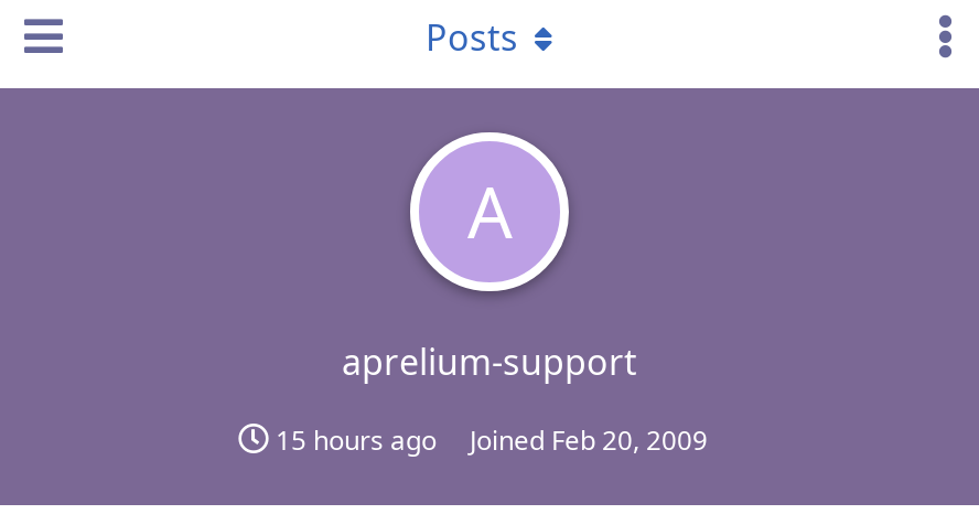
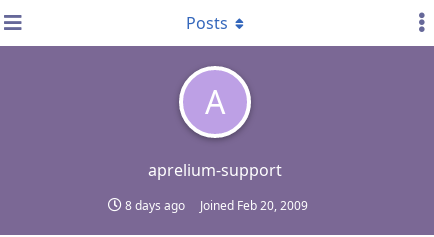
[276,421,708,459] 15 hours ago Joined Feb 20, 2009 -> [124,197,307,214] 8 days ago Joined Feb 20, 2009

